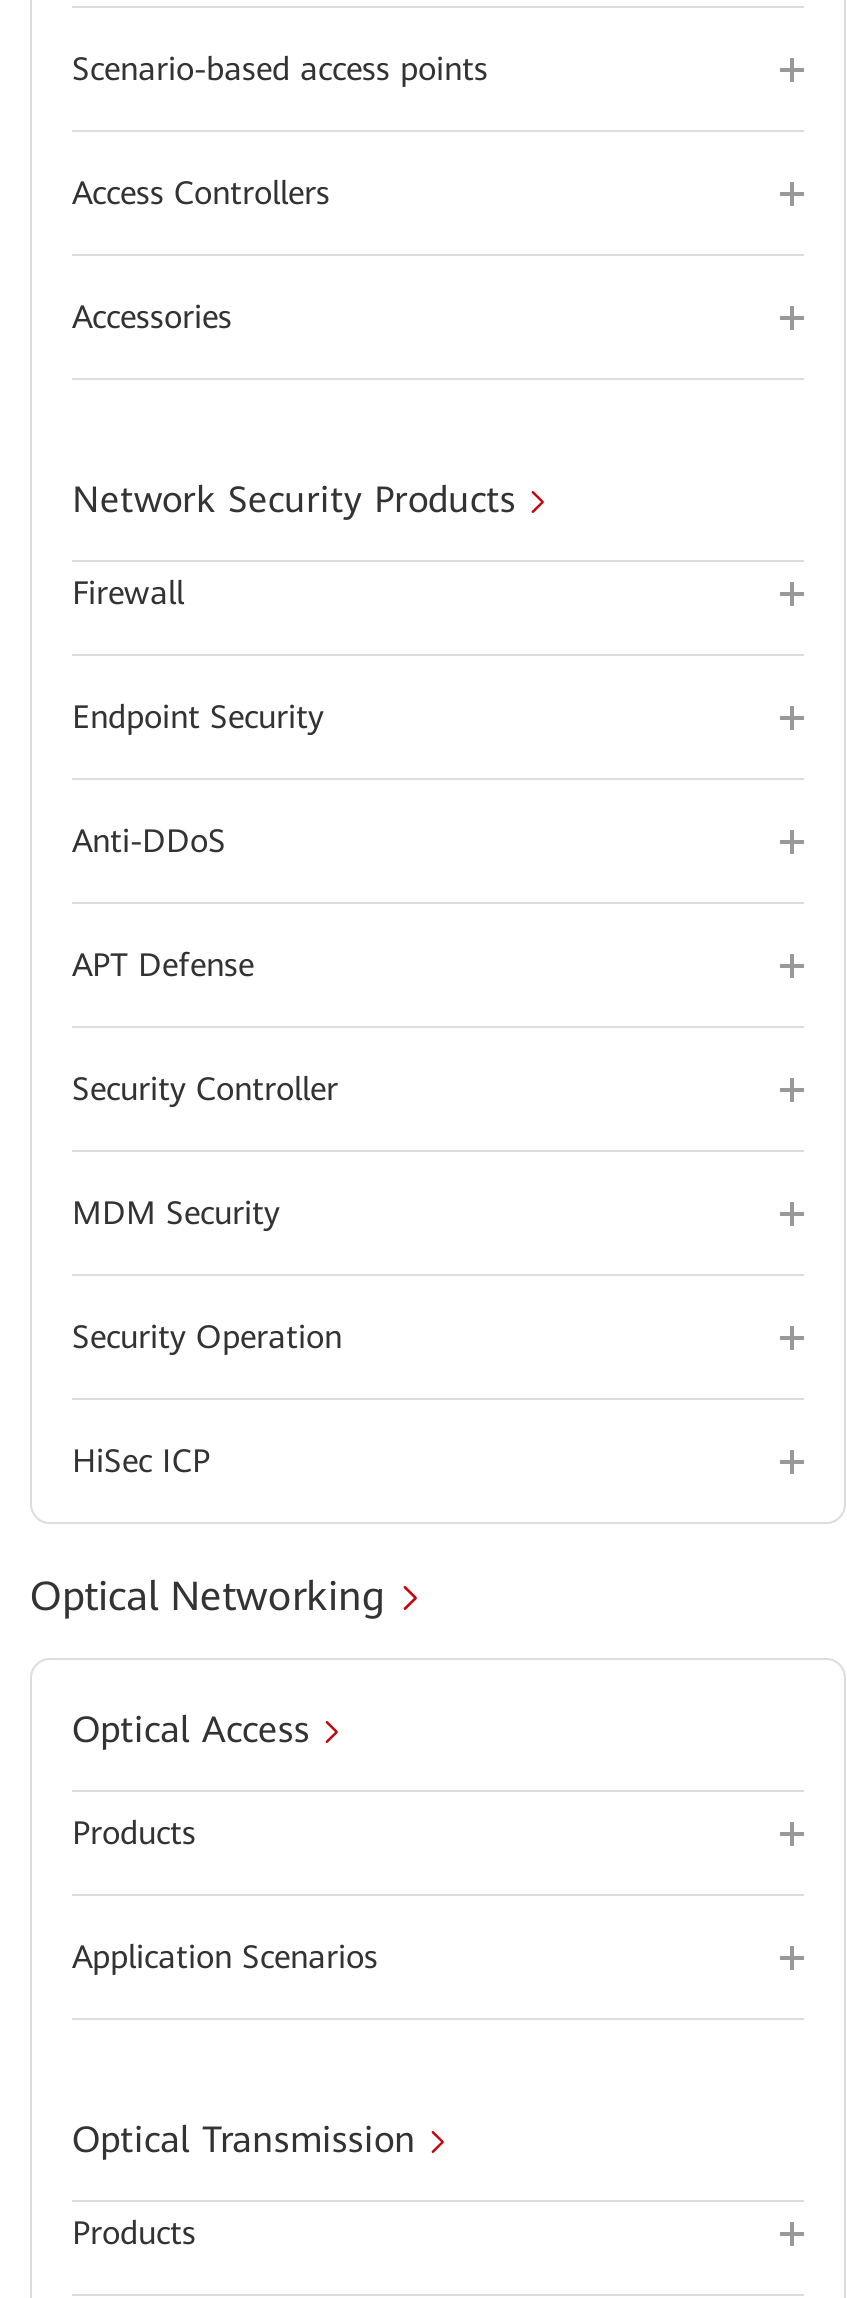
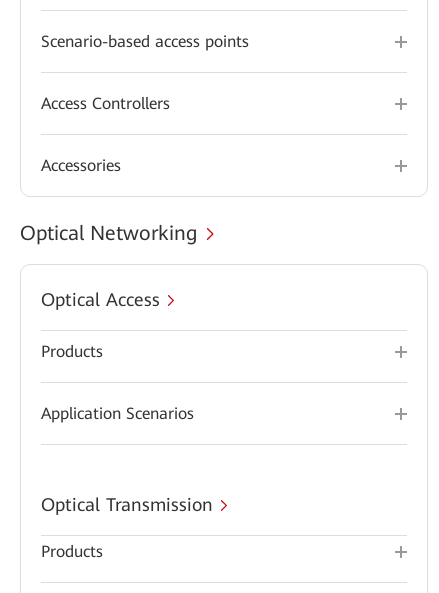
[72,478,516,1480] Network Security Products | Firewall | Endpoint Security | Anti-DDoS | APT Defense | Security Controller | MDM Security | Security Operation | HiSec ICP -> none

